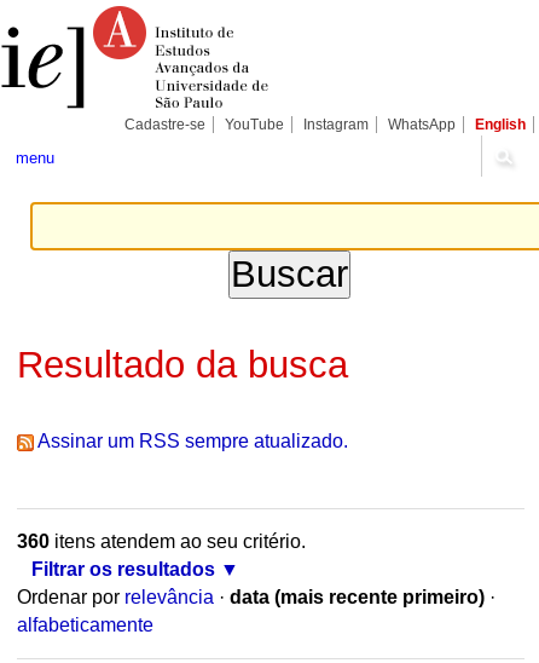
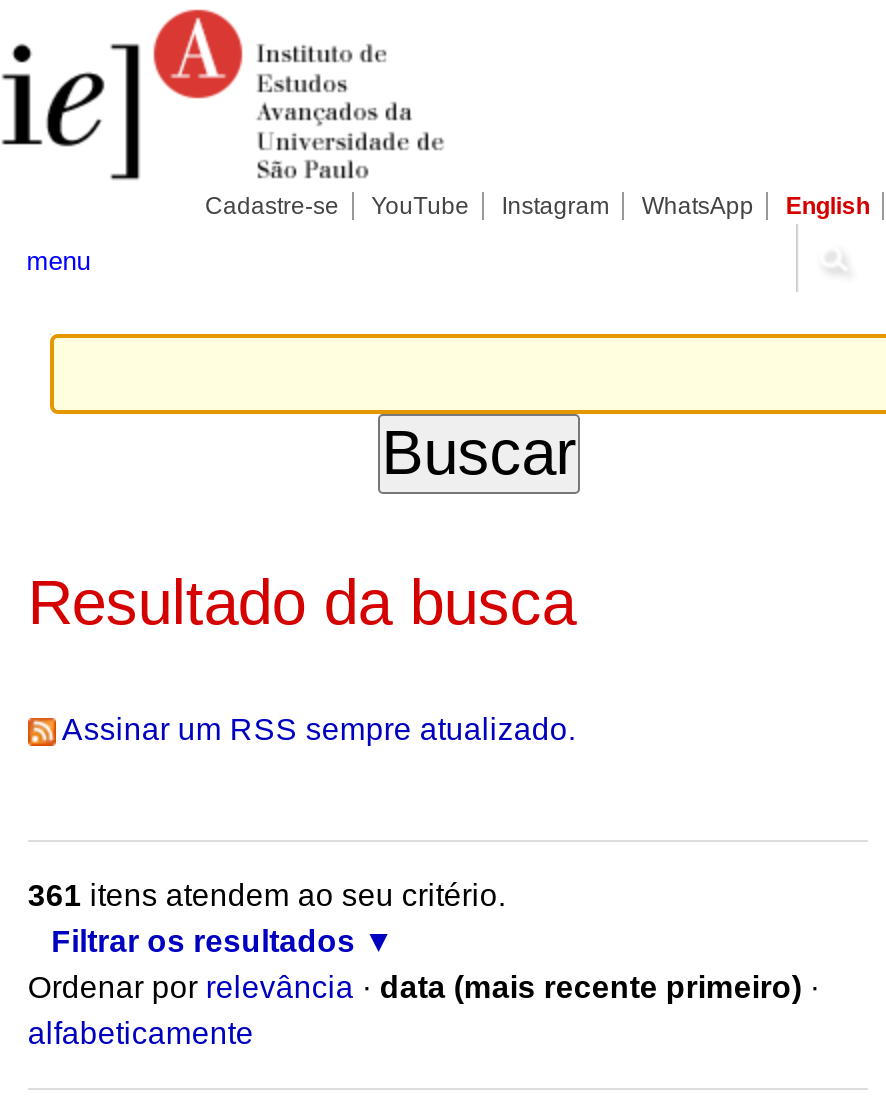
[17,531,306,552] 360 itens atendem ao seu critério. -> [28,879,506,913] 361 itens atendem ao seu critério.

